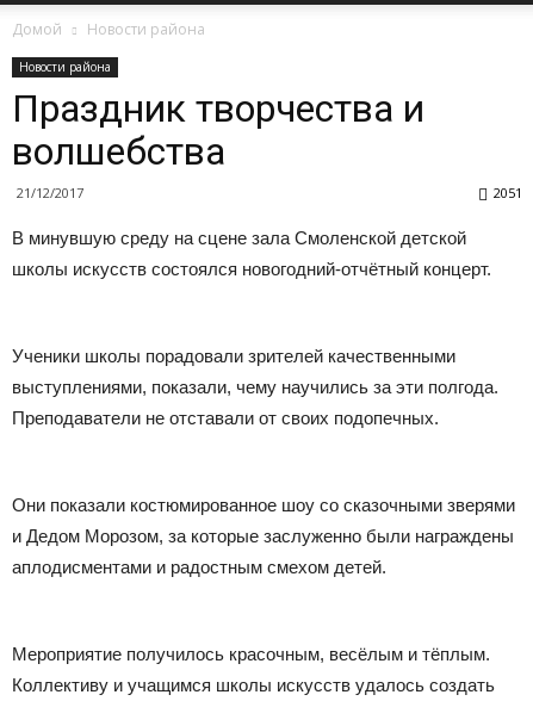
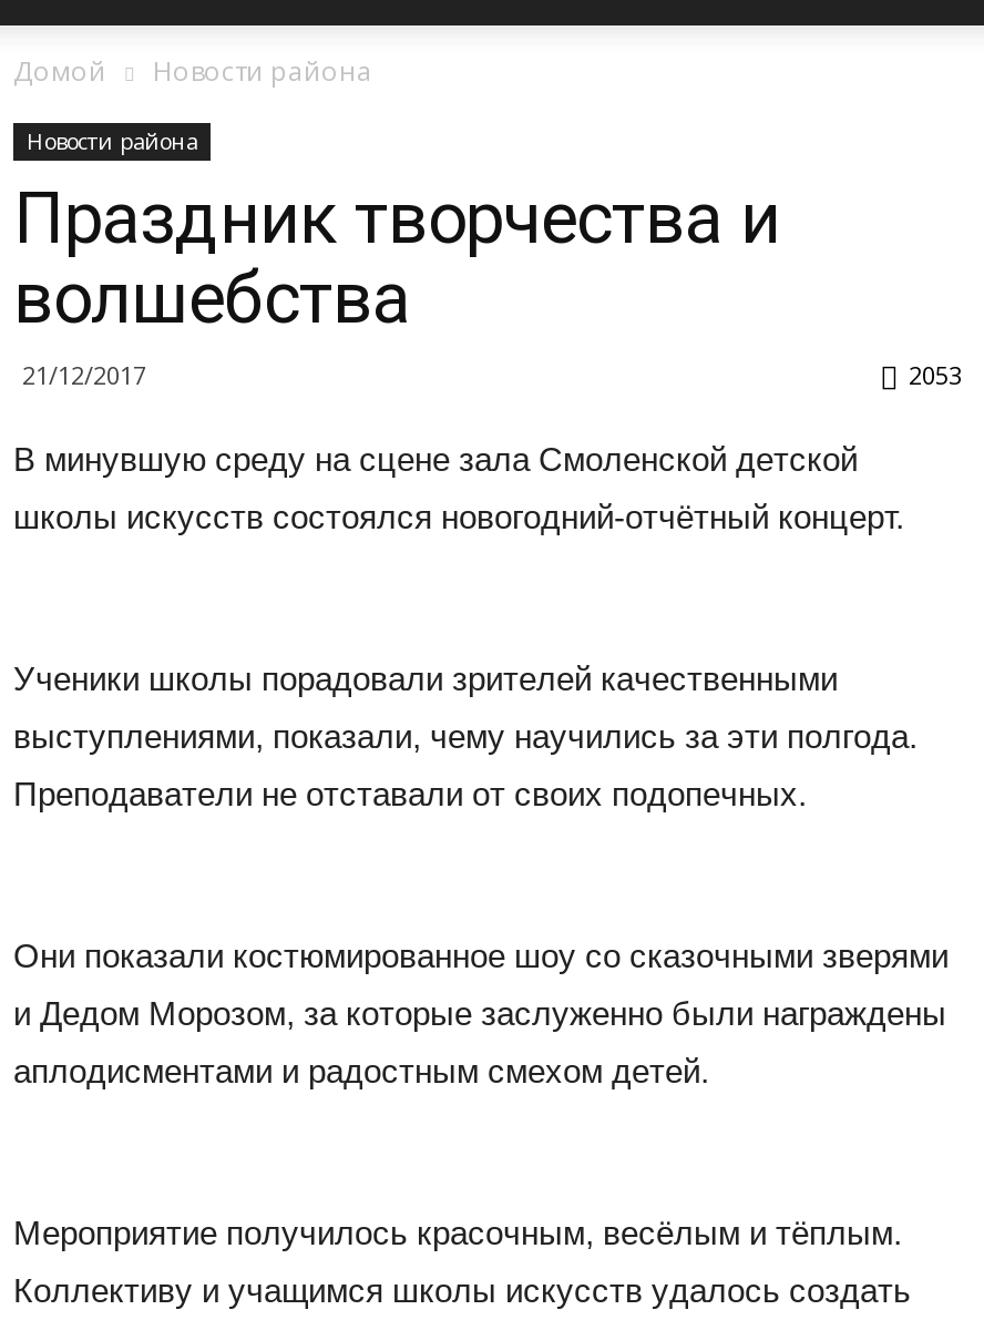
[494,184,522,201] 2051 -> [909,358,962,391] 2053

